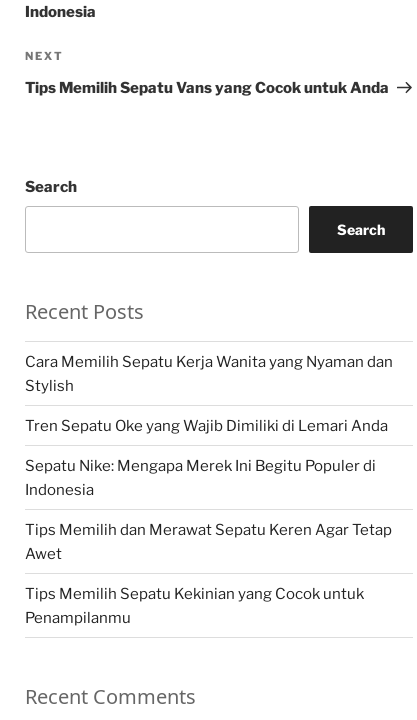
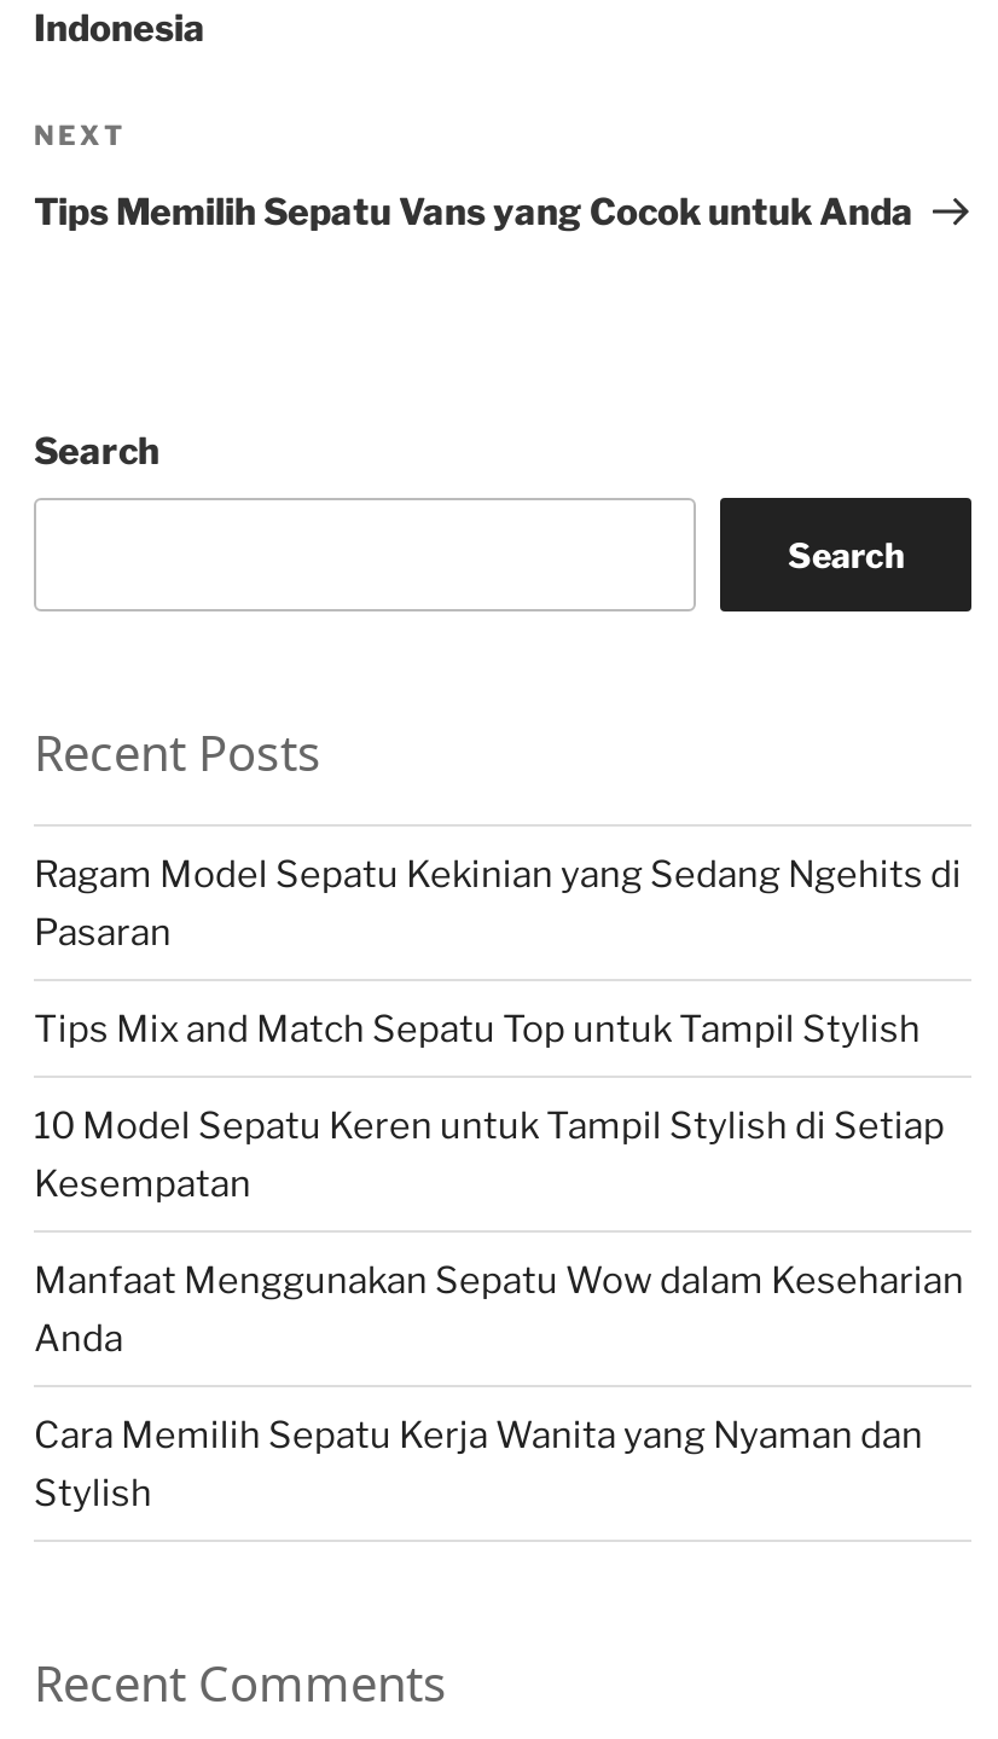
none -> [34,853,964,1360] Ragam Model Sepatu Kekinian yang Sedang Ngehits di | Pasaran | Tips Mix and Match Sepatu Top untuk Tampil Stylish | 10 Model Sepatu Keren untuk Tampil Stylish di Setiap | Kesempatan | Manfaat Menggunakan Sepatu Wow dalam Keseharian | Anda
moved [25,353,393,395] -> [34,1413,923,1515]: Cara Memilih Sepatu Kerja Wanita yang Nyaman dan | Stylish
[25,417,392,627] Tren Sepatu Oke yang Wajib Dimiliki di Lemari Anda | Sepatu Nike: Mengapa Merek Ini Begitu Populer di | Indonesia | Tips Memilih dan Merawat Sepatu Keren Agar Tetap | Awet | Tips Memilih Sepatu Kekinian yang Cocok untuk | Penampilanmu -> none

